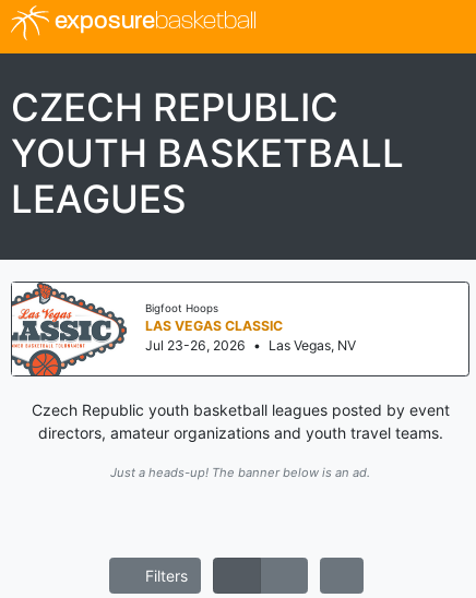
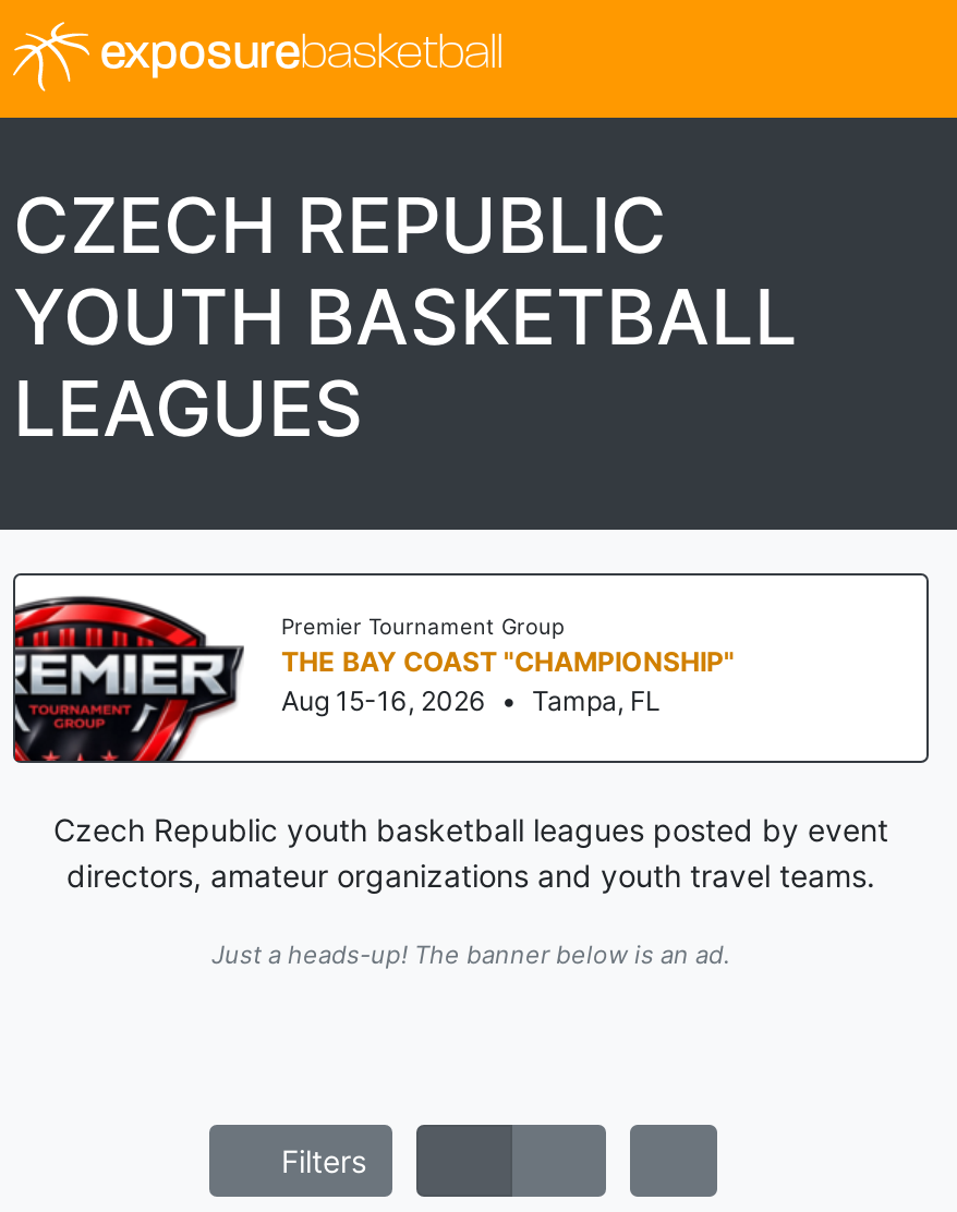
[11,282,356,376] [image] | Bigfoot Hoops | LAS VEGAS CLASSIC | Jul 23-26, 2026 • Las Vegas, NV -> [13,575,735,763] [image] | Premier Tournament Group | THE BAY COAST "CHAMPIONSHIP" | Aug 15-16, 2026 • Tampa, FL

